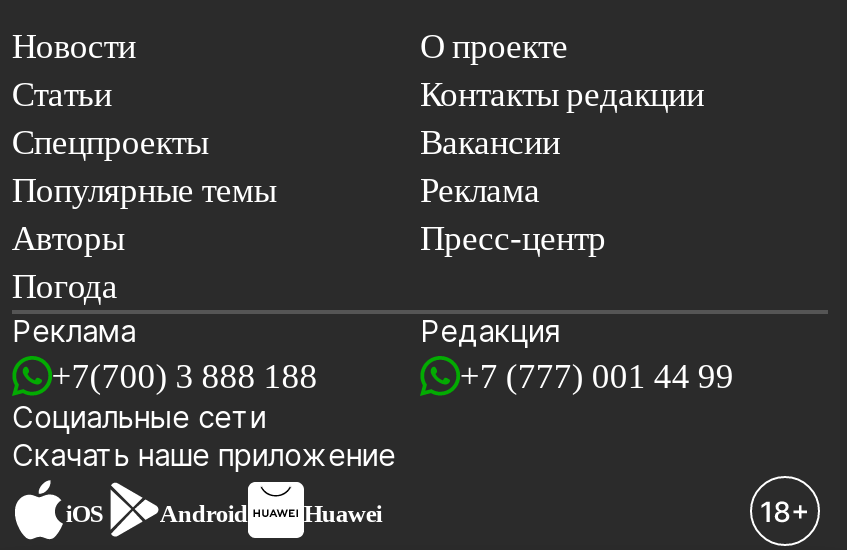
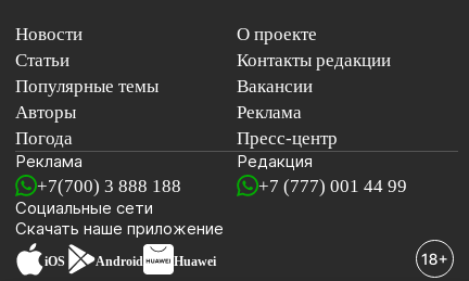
[12,122,208,162] Спецпроекты -> none

